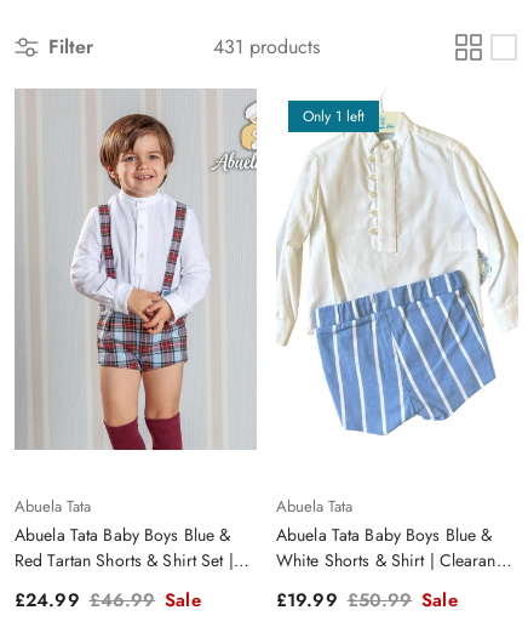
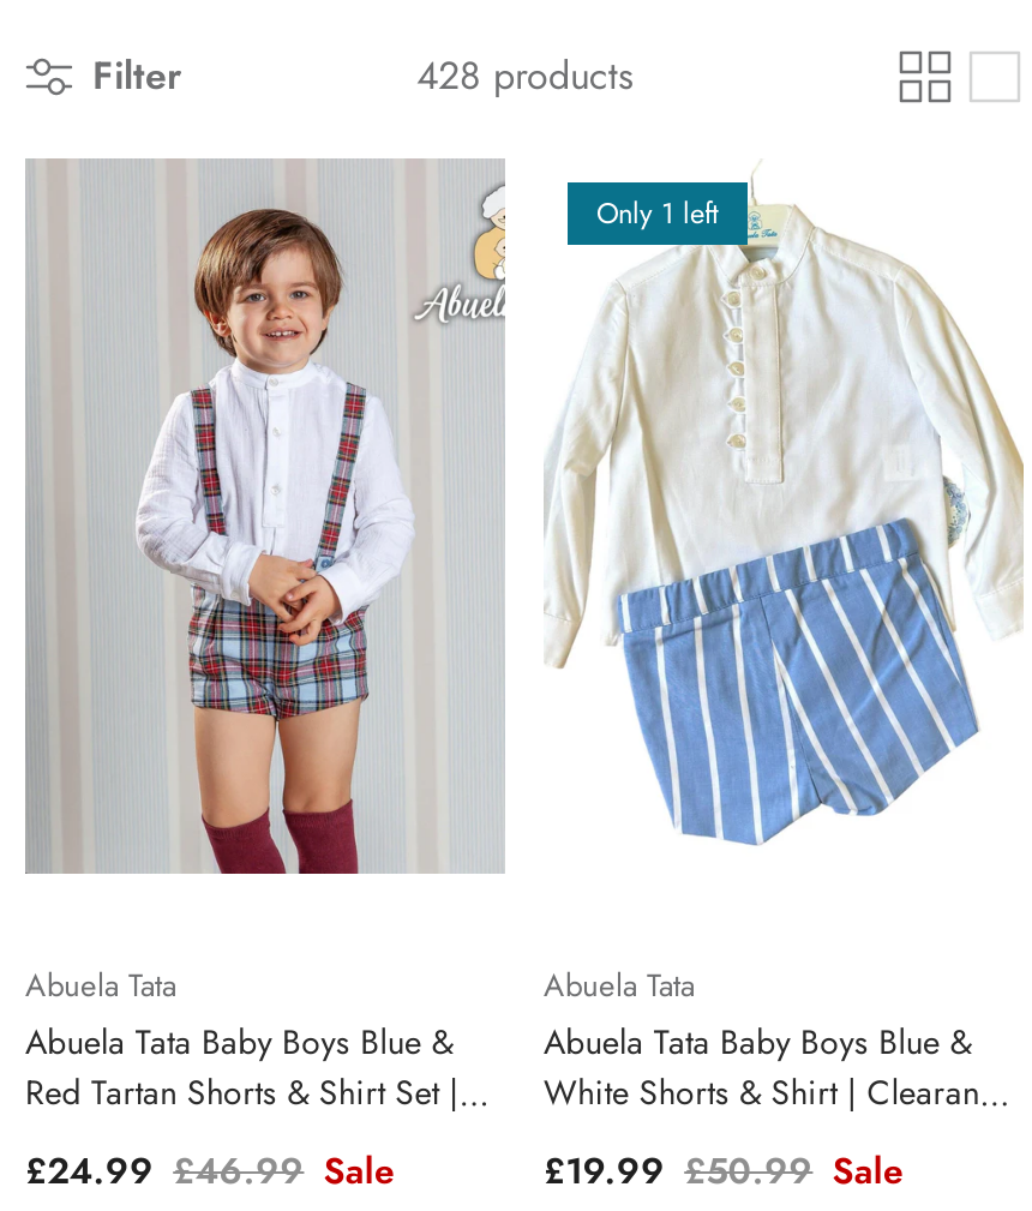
[213,33,320,61] 431 products -> [416,48,632,104] 428 products

